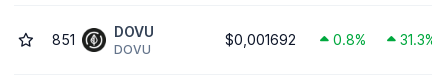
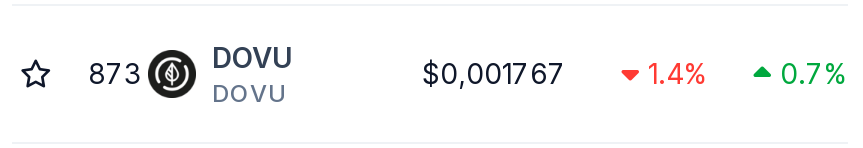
[52,31,75,48] 851 -> [88,56,140,90] 873
[225,31,296,48] $0,001692 -> [422,56,566,90] $0,001767
[333,31,366,48] 0.8% -> [648,56,706,90] 1.4%
[400,31,436,48] 31.3% -> [780,56,846,90] 0.7%

